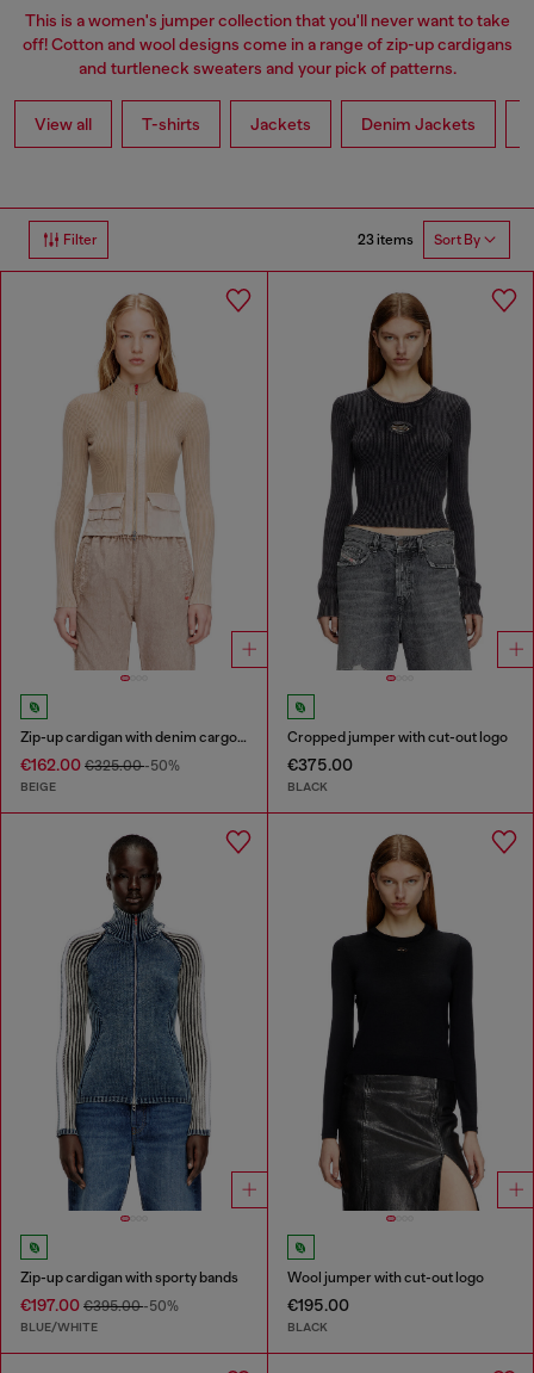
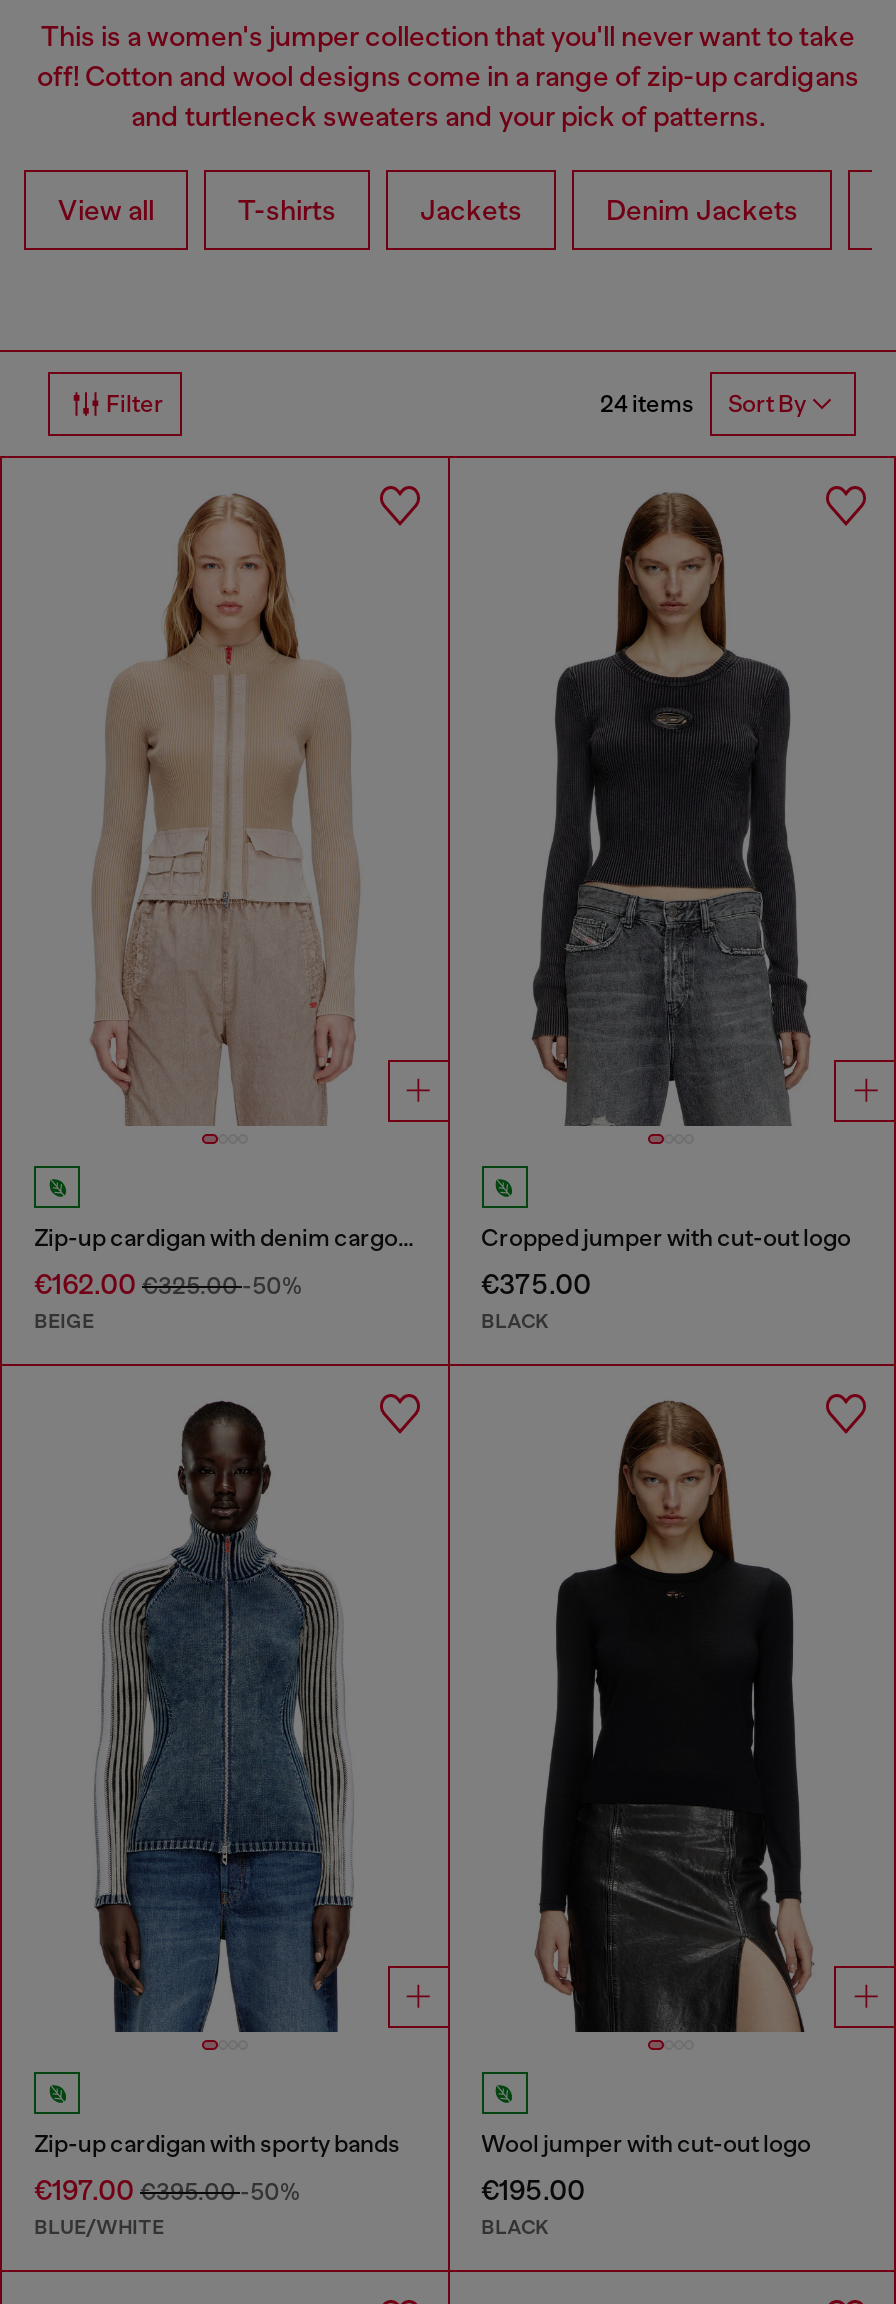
[358,231,480,249] 23 items Sort By -> [600,390,806,419] 24 items Sort By

